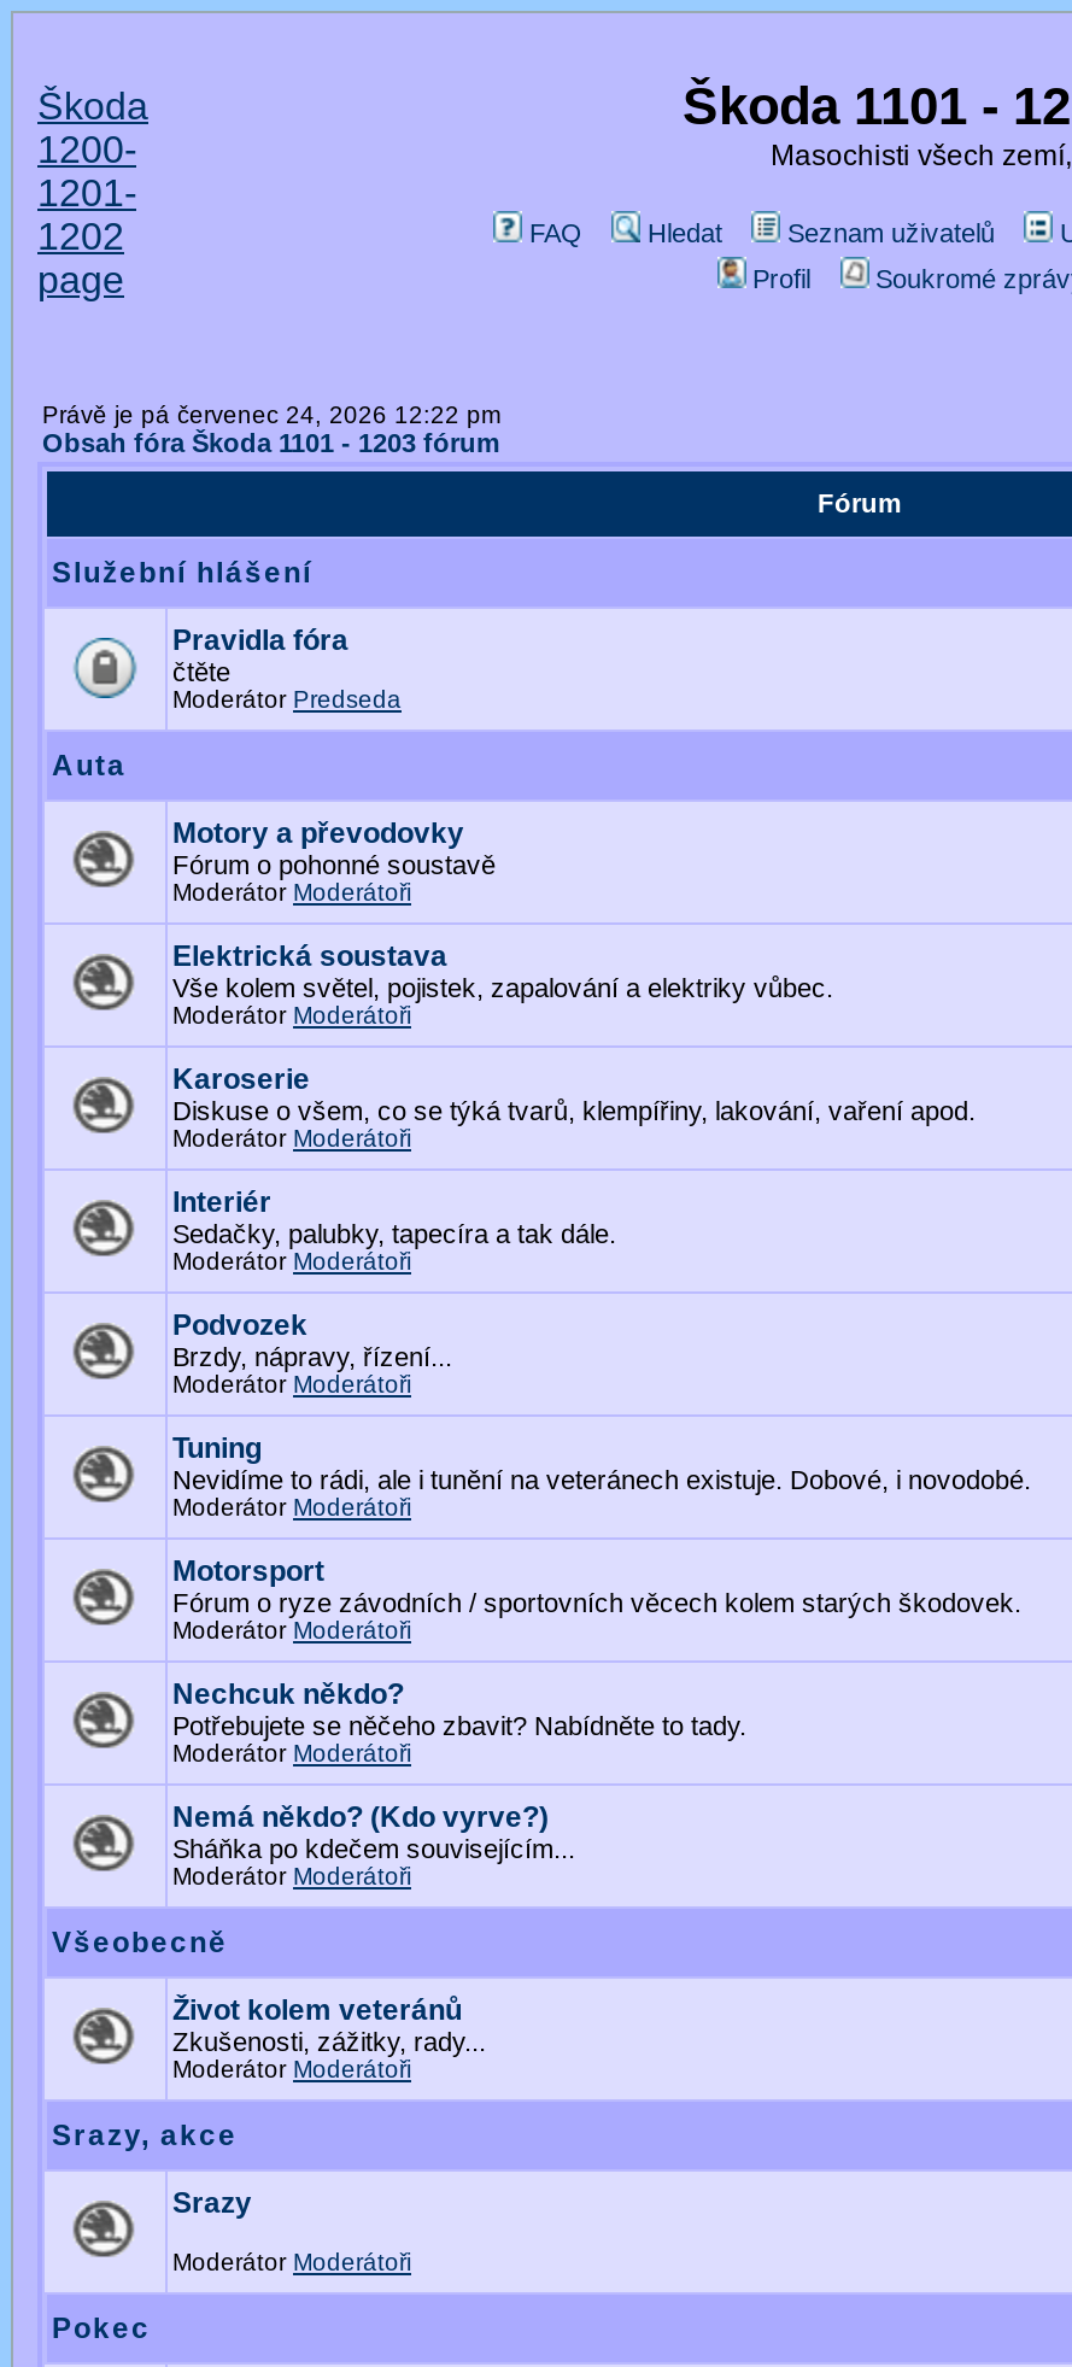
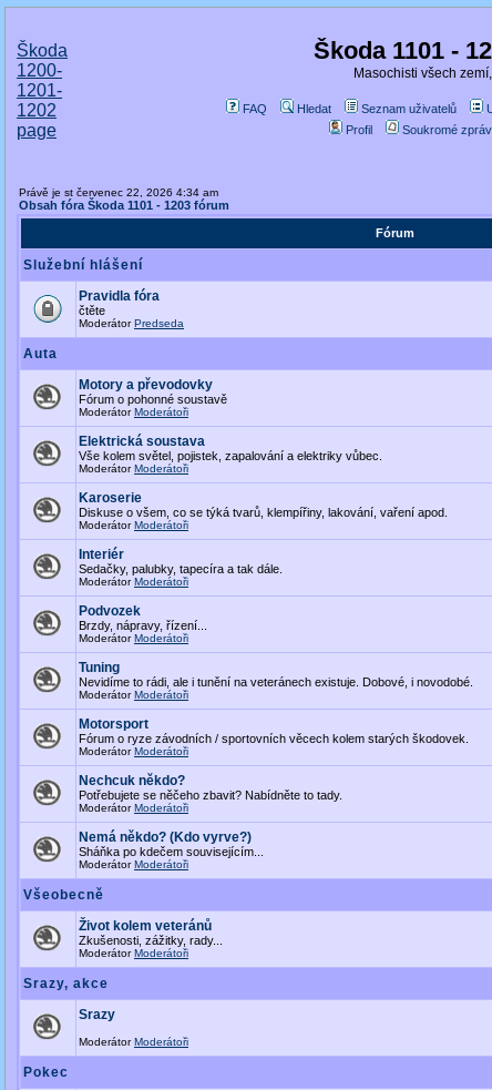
[42,402,500,428] Právě je pá červenec 24, 2026 12:22 pm -> [19,186,218,198] Právě je st červenec 22, 2026 4:34 am

